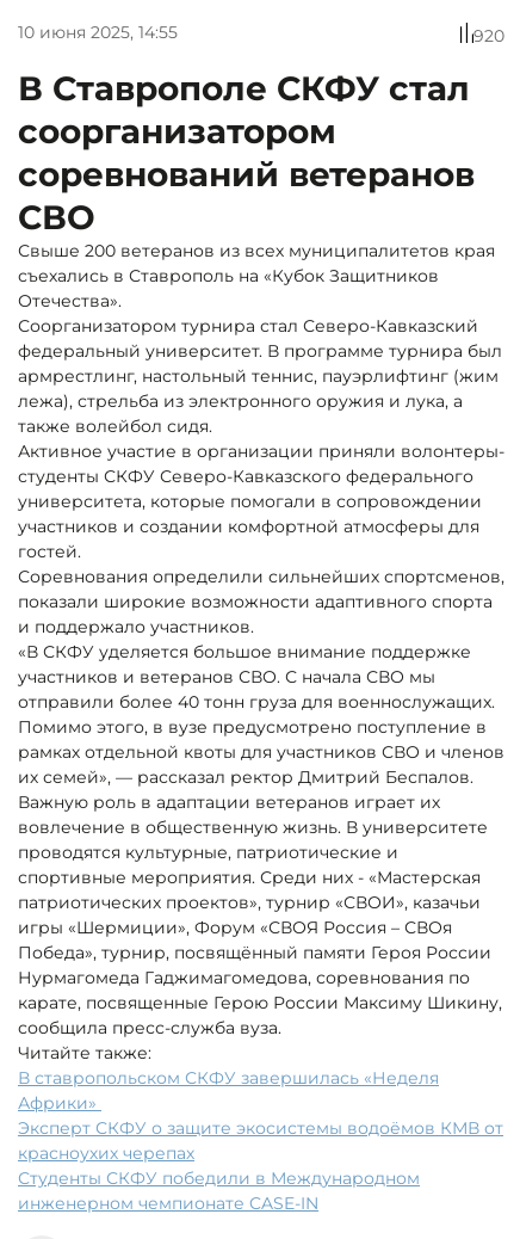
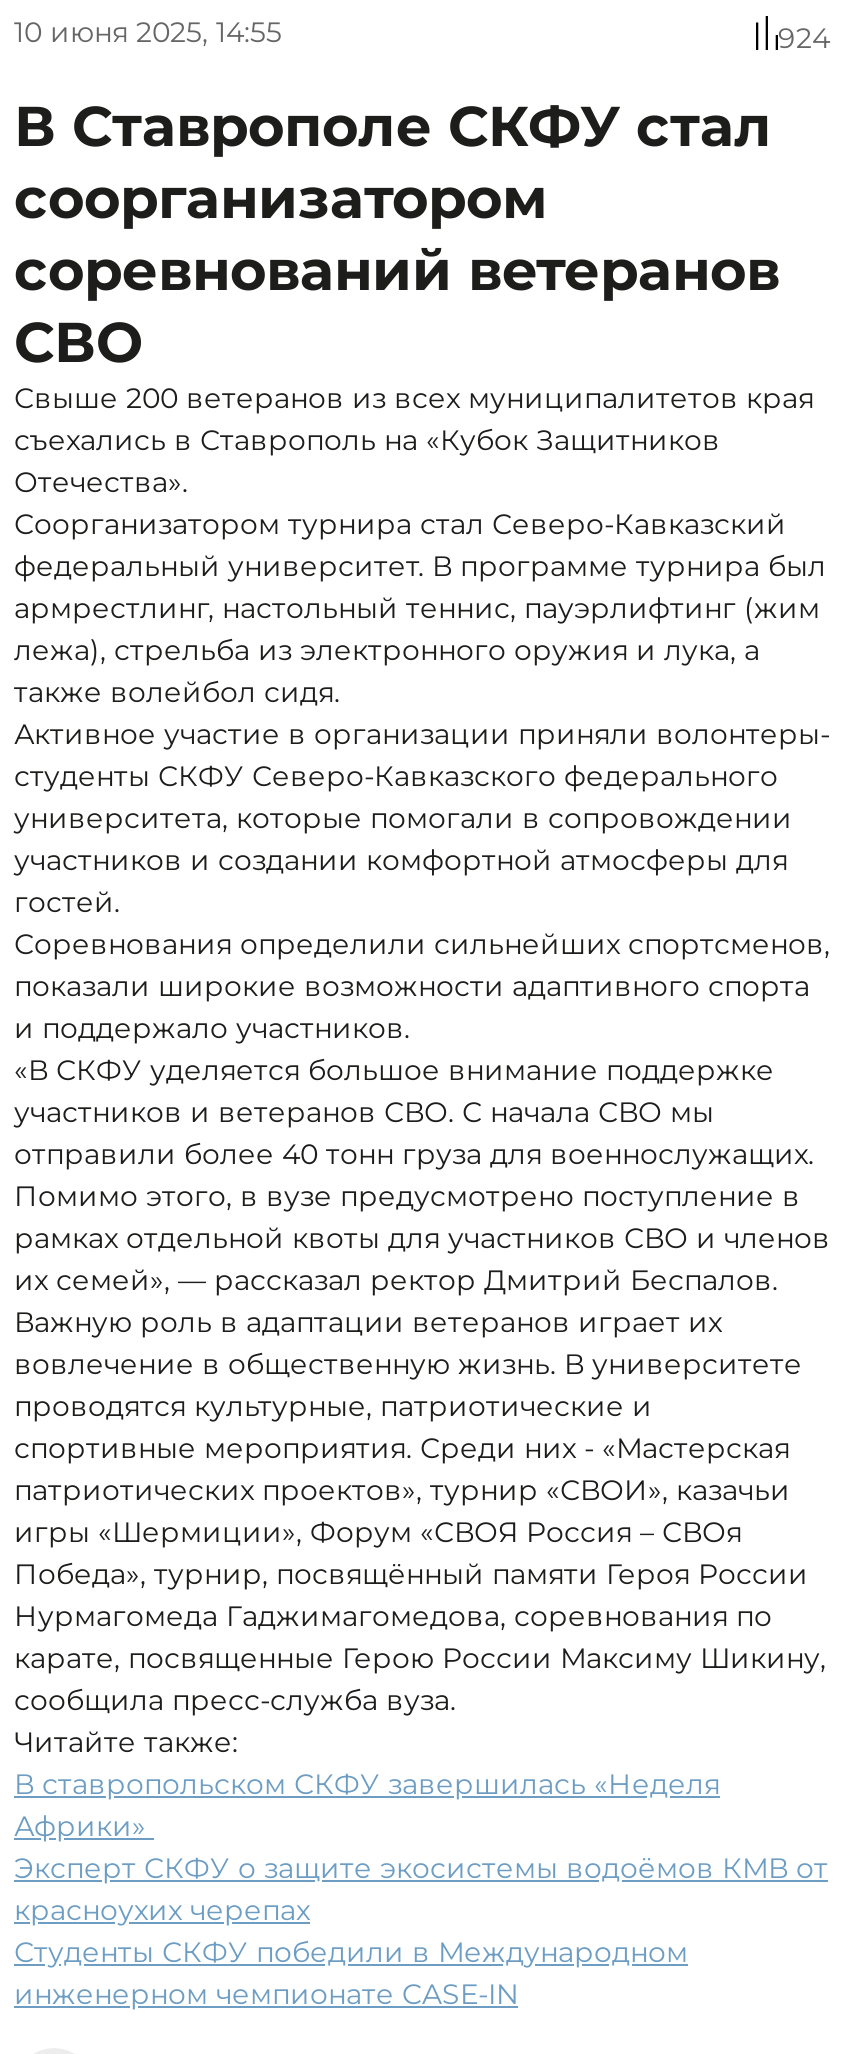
[473,25,504,46] 920 -> [778,19,830,55] 924

